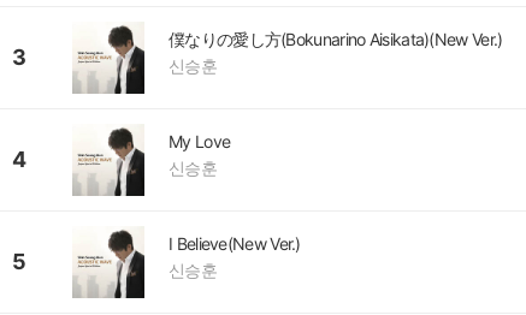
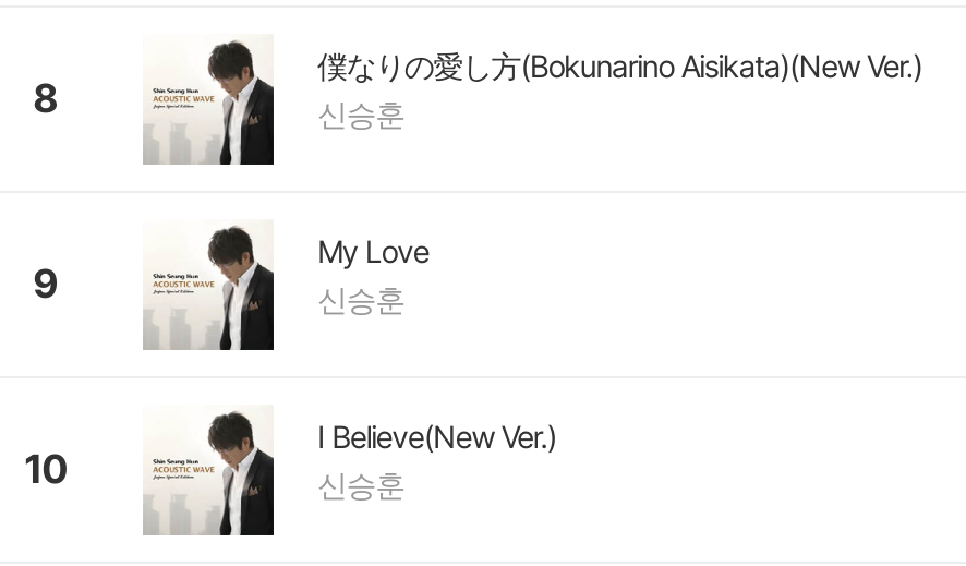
[11,44,25,70] 3 -> [33,75,57,121] 8
[11,147,25,172] 4 -> [33,261,57,306] 9
[11,249,25,274] 5 -> [24,446,65,492] 10

